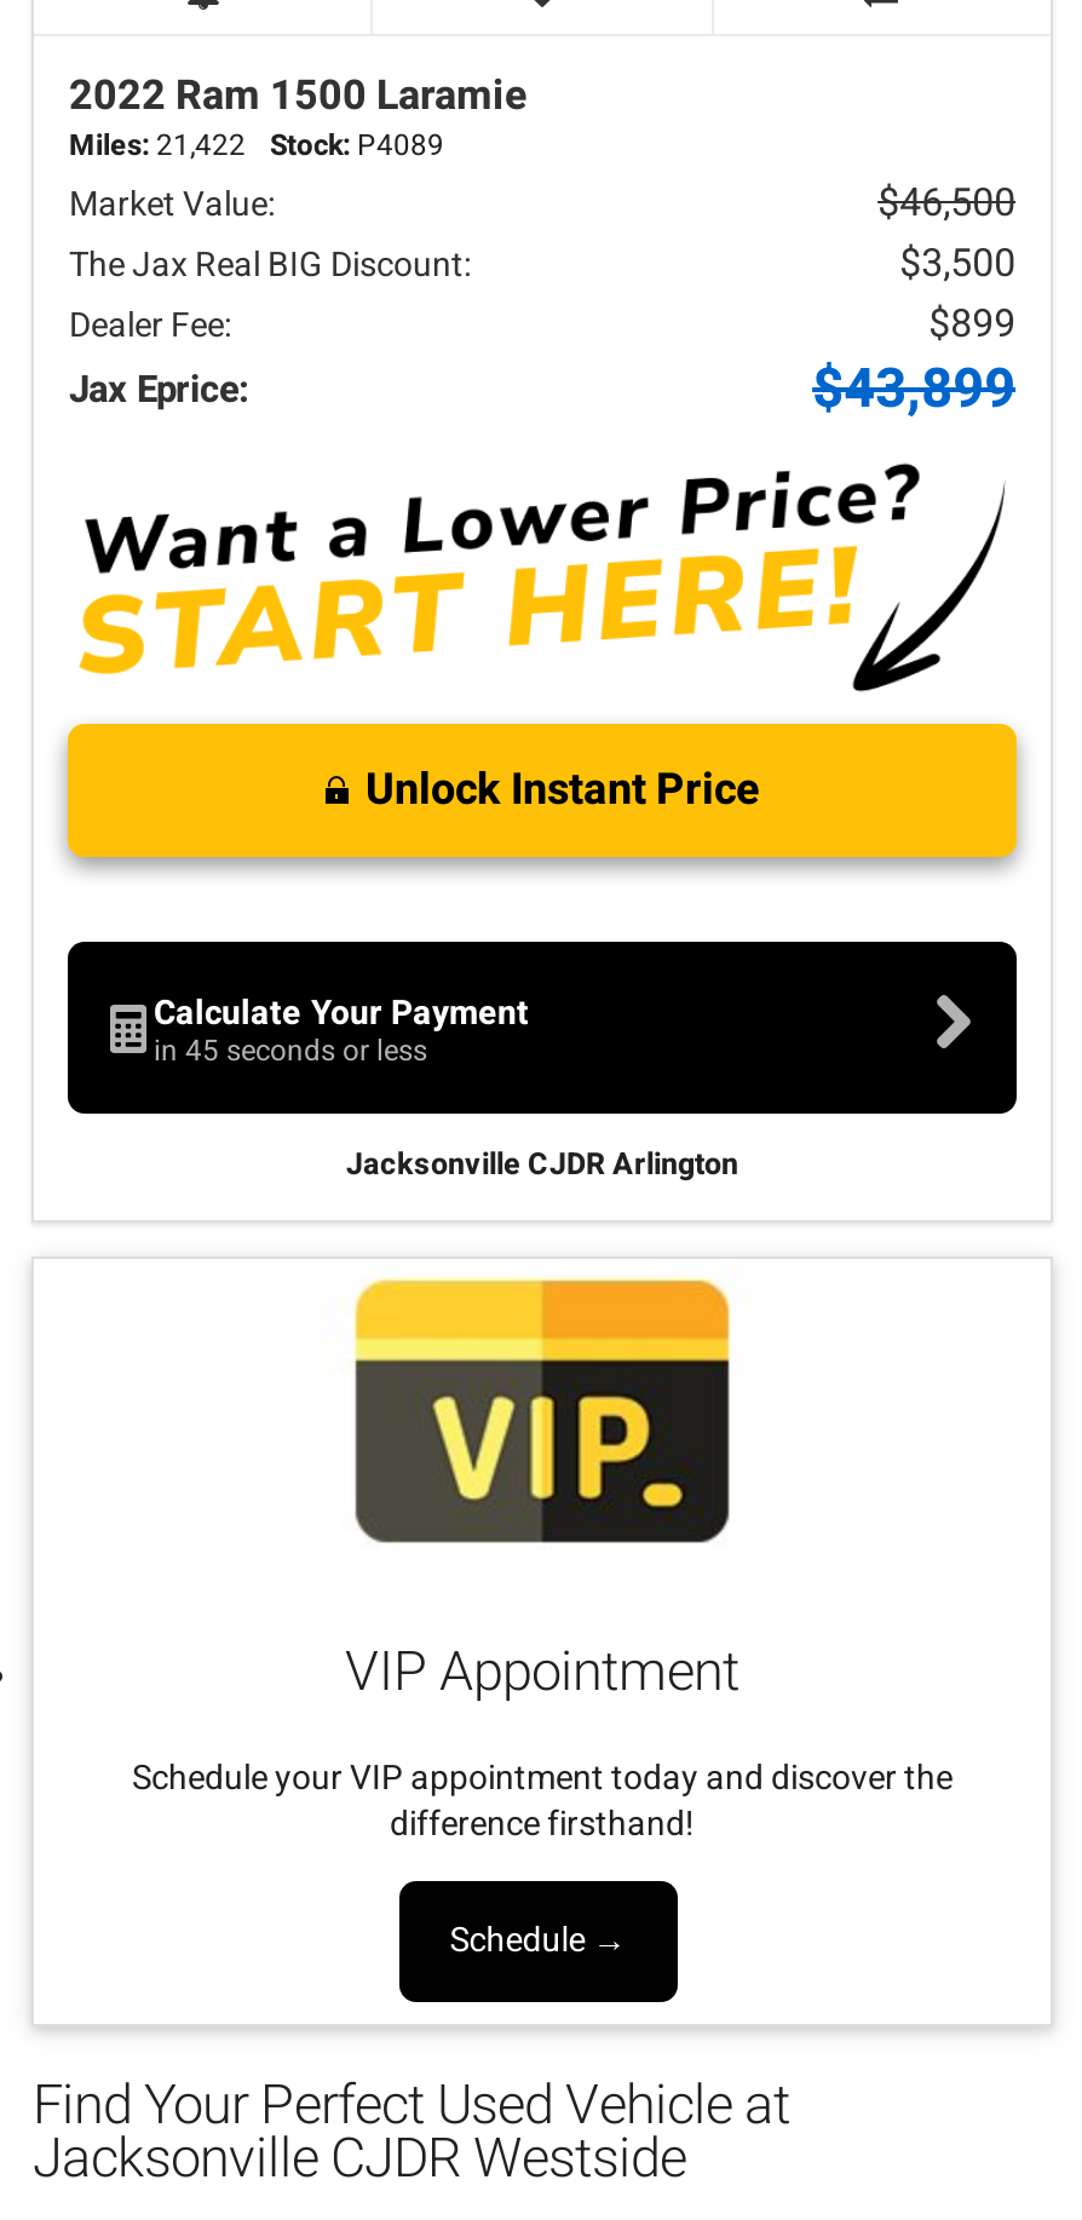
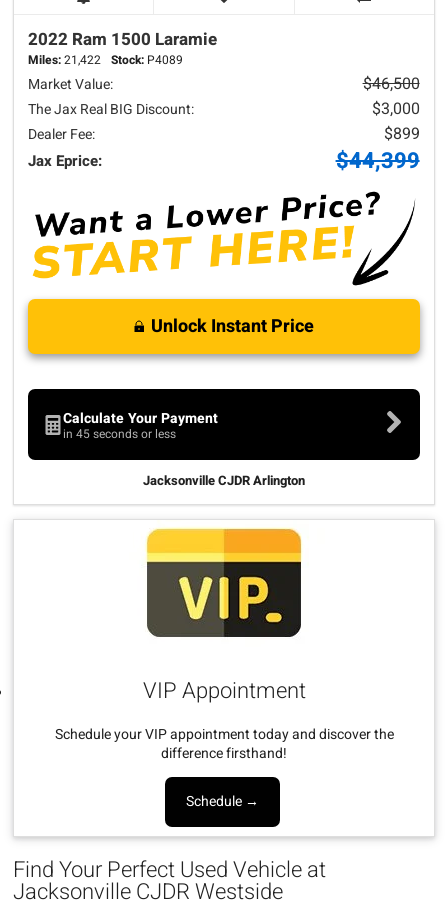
[899,234,1016,292] $3,500 -> [372,96,420,120] $3,000
[812,350,1016,427] $43,899 -> [336,144,420,176] $44,399

